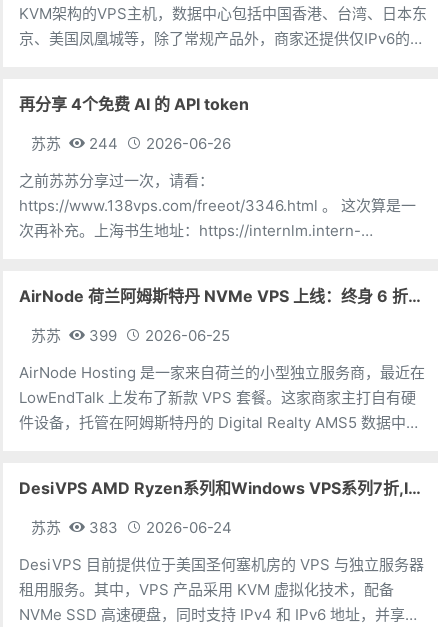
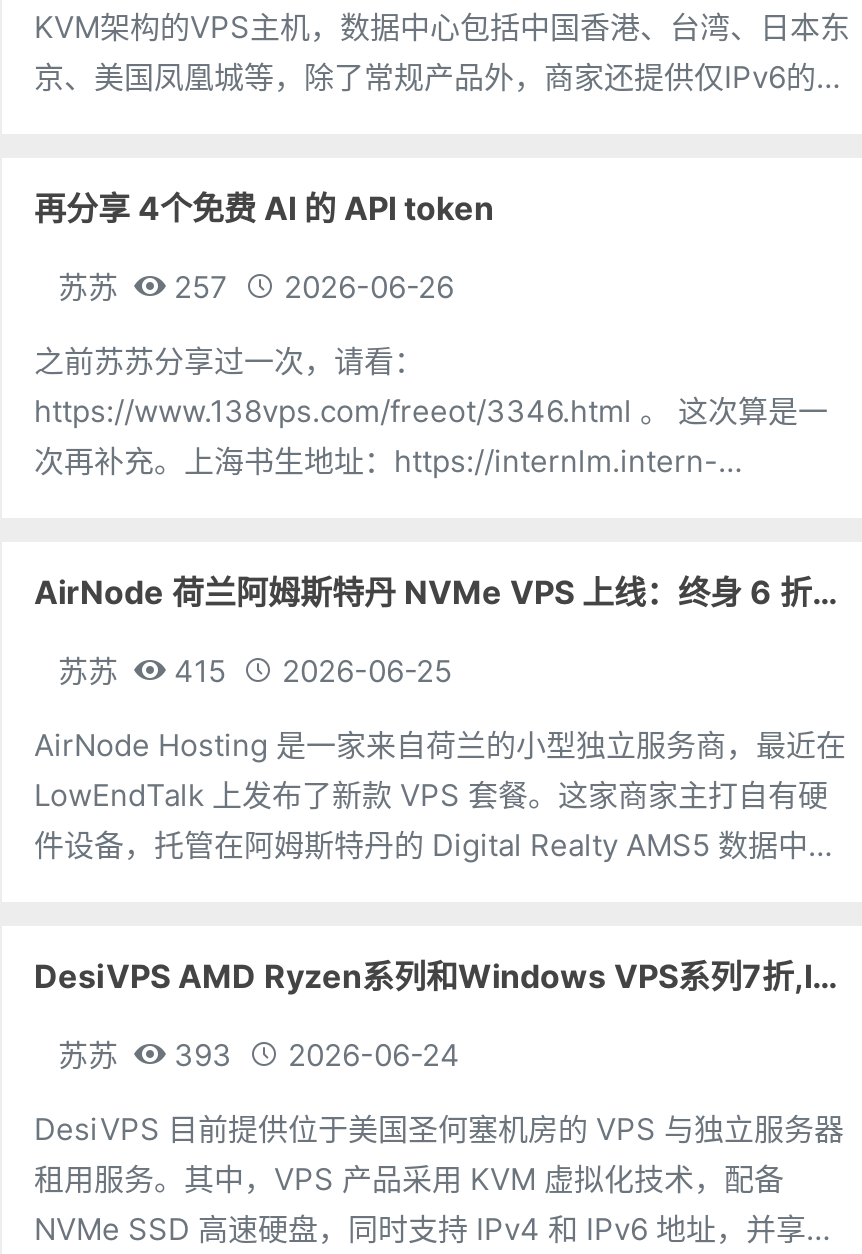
[31,134,231,153] 苏苏 244 2026-06-26 -> [58,268,454,306] 苏苏 257 2026-06-26
[31,326,230,345] 苏苏 399 2026-06-25 -> [58,652,452,690] 苏苏 415 2026-06-25
[31,518,232,537] 苏苏 383 2026-06-24 -> [58,1036,460,1074] 苏苏 393 2026-06-24

